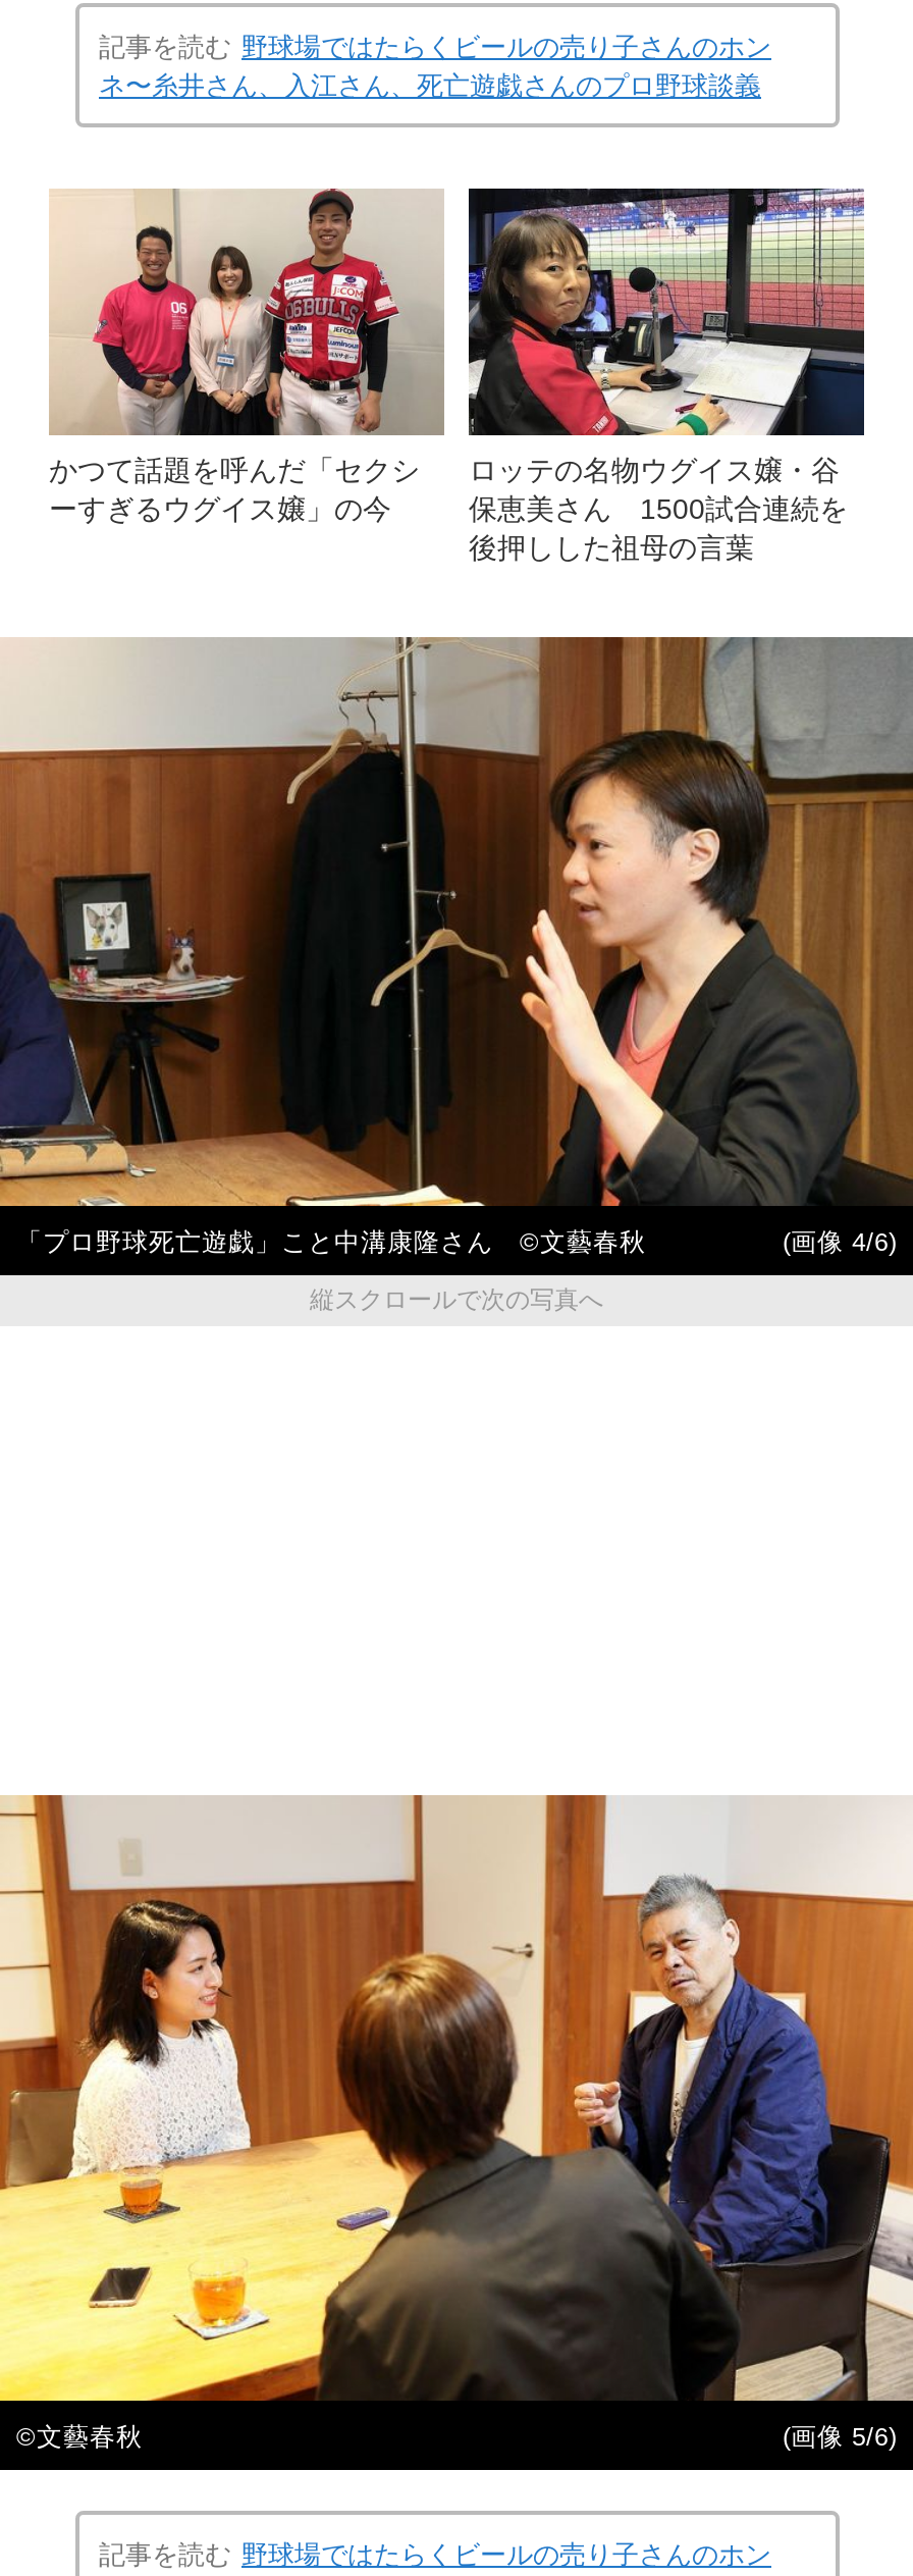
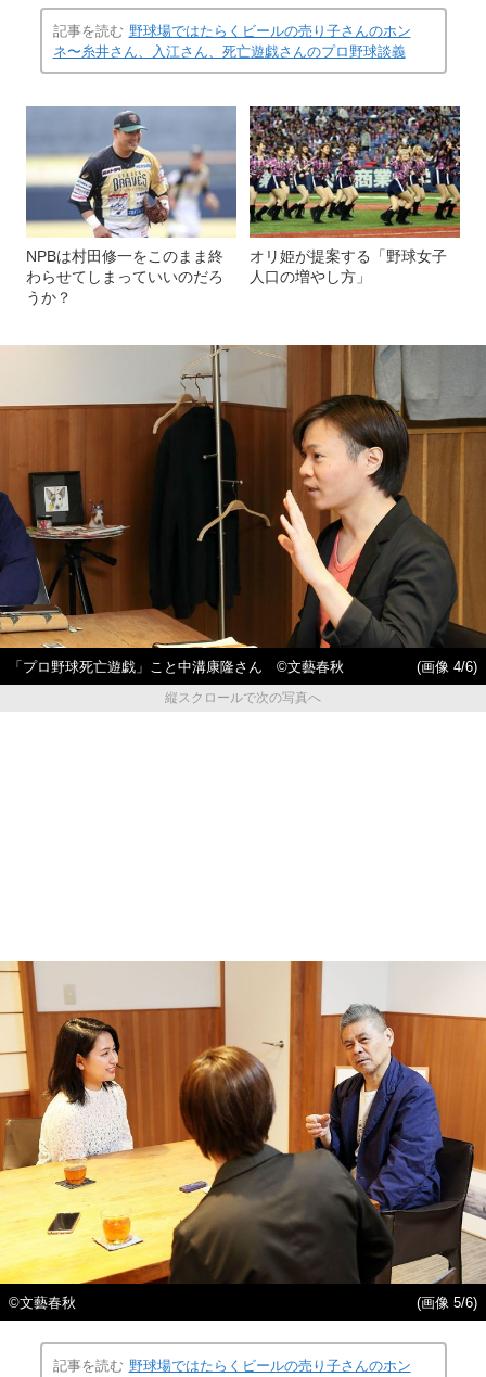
[49,187,444,525] [image] | かつて話題を呼んだ「セクシ | ーすぎるウグイス嬢」の今 -> [25,106,236,306] [image] | NPBは村田修一をこのまま終 | わらせてしまっていいのだろ | うか？
[467,187,866,564] [image] | ロッテの名物ウグイス嬢・谷 | 保恵美さん 1500試合連続を | 後押しした祖母の言葉 -> [248,105,461,286] [image] | オリ姫が提案する「野球女子 | 人口の増やし方」

